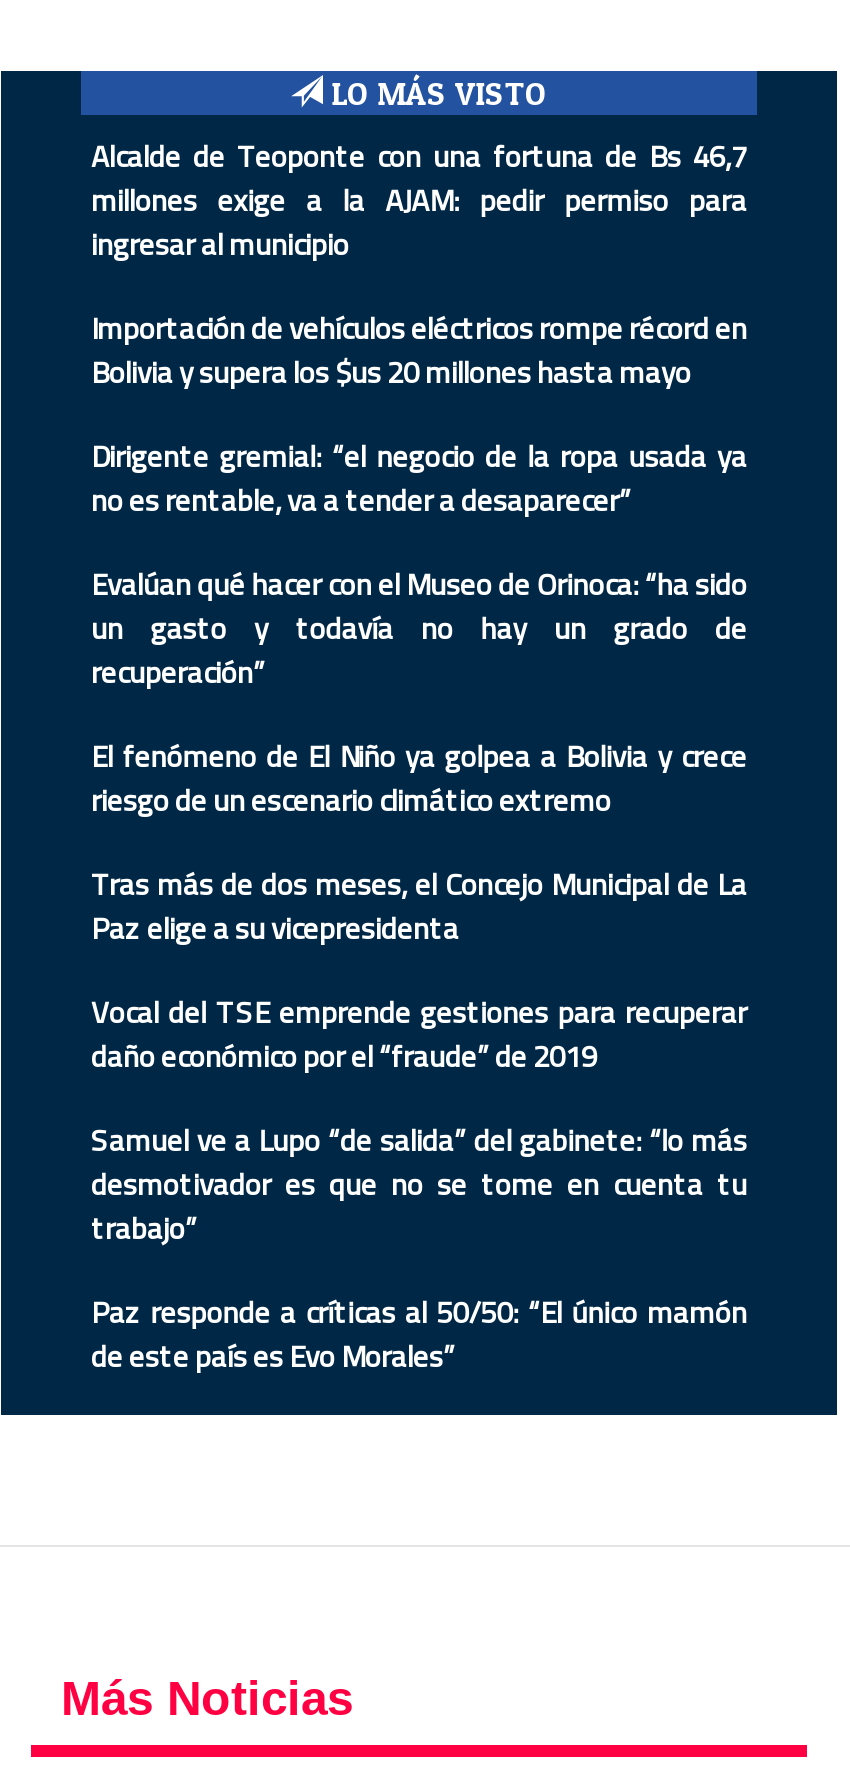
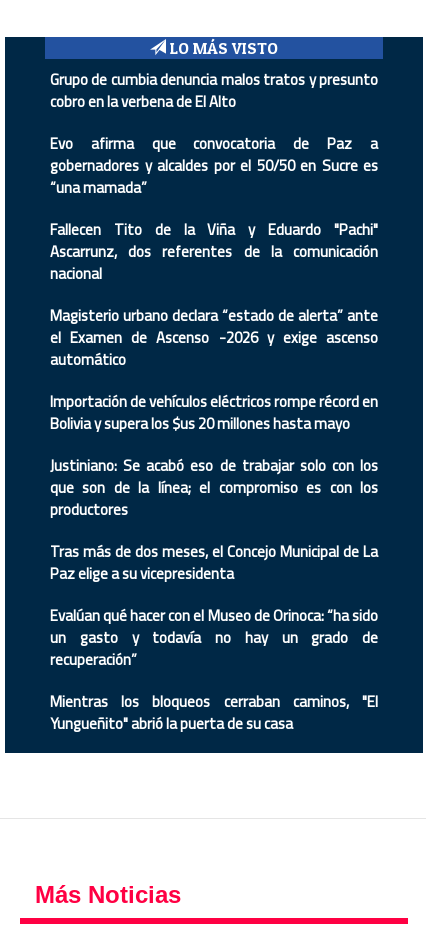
[91,127,747,273] Alcalde de Teoponte con una fortuna de Bs 46,7 | millones exige a la AJAM: pedir permiso para | ingresar al municipio -> [50,65,378,374] Grupo de cumbia denuncia malos tratos y presunto | cobro en la verbena de El Alto | Evo afirma que convocatoria de Paz a | gobernadores y alcaldes por el 50/50 en Sucre es | “una mamada” | Fallecen Tito de la Viña y Eduardo "Pachi" | Ascarrunz, dos referentes de la comunicación | nacional | Magisterio urbano declara “estado de alerta” ante | el Examen de Ascenso -2026 y exige ascenso | automático
moved [91,299,747,401] -> [50,387,378,438]: Importación de vehículos eléctricos rompe récord en | Bolivia y supera los $us 20 millones hasta mayo
[91,427,747,529] Dirigente gremial: “el negocio de la ropa usada ya | no es rentable, va a tender a desaparecer” -> [50,451,378,524] Justiniano: Se acabó eso de trabajar solo con los | que son de la línea; el compromiso es con los | productores
moved [91,555,747,657] -> [50,601,378,652]: Evalúan qué hacer con el Museo de Orinoca: “ha sido | un gasto y todavía no hay un grado de
[91,727,747,1385] El fenómeno de El Niño ya golpea a Bolivia y crece | riesgo de un escenario climático extremo | Vocal del TSE emprende gestiones para recuperar | daño económico por el “fraude” de 2019 | Samuel ve a Lupo “de salida” del gabinete: “lo más | desmotivador es que no se tome en cuenta tu | trabajo” | Paz responde a críticas al 50/50: “El único mamón | de este país es Evo Morales” -> [50,687,378,738] Mientras los bloqueos cerraban caminos, "El | Yungueñito" abrió la puerta de su casa
moved [91,855,747,957] -> [50,537,378,588]: Tras más de dos meses, el Concejo Municipal de La | Paz elige a su vicepresidenta

